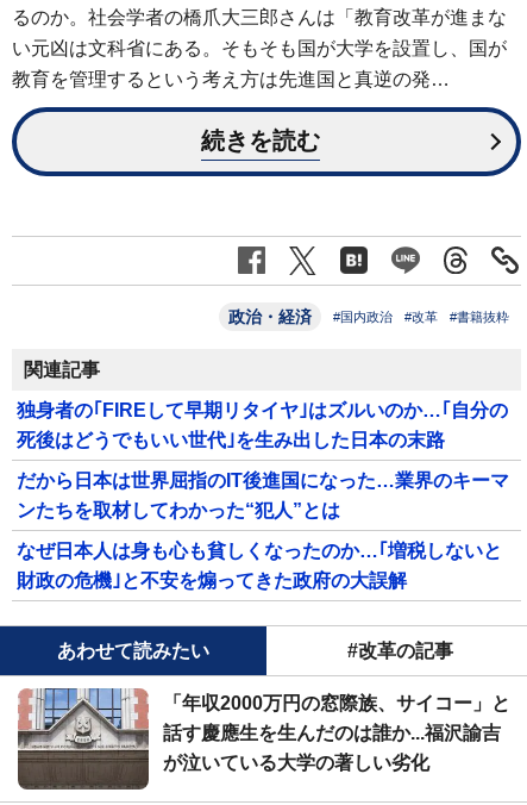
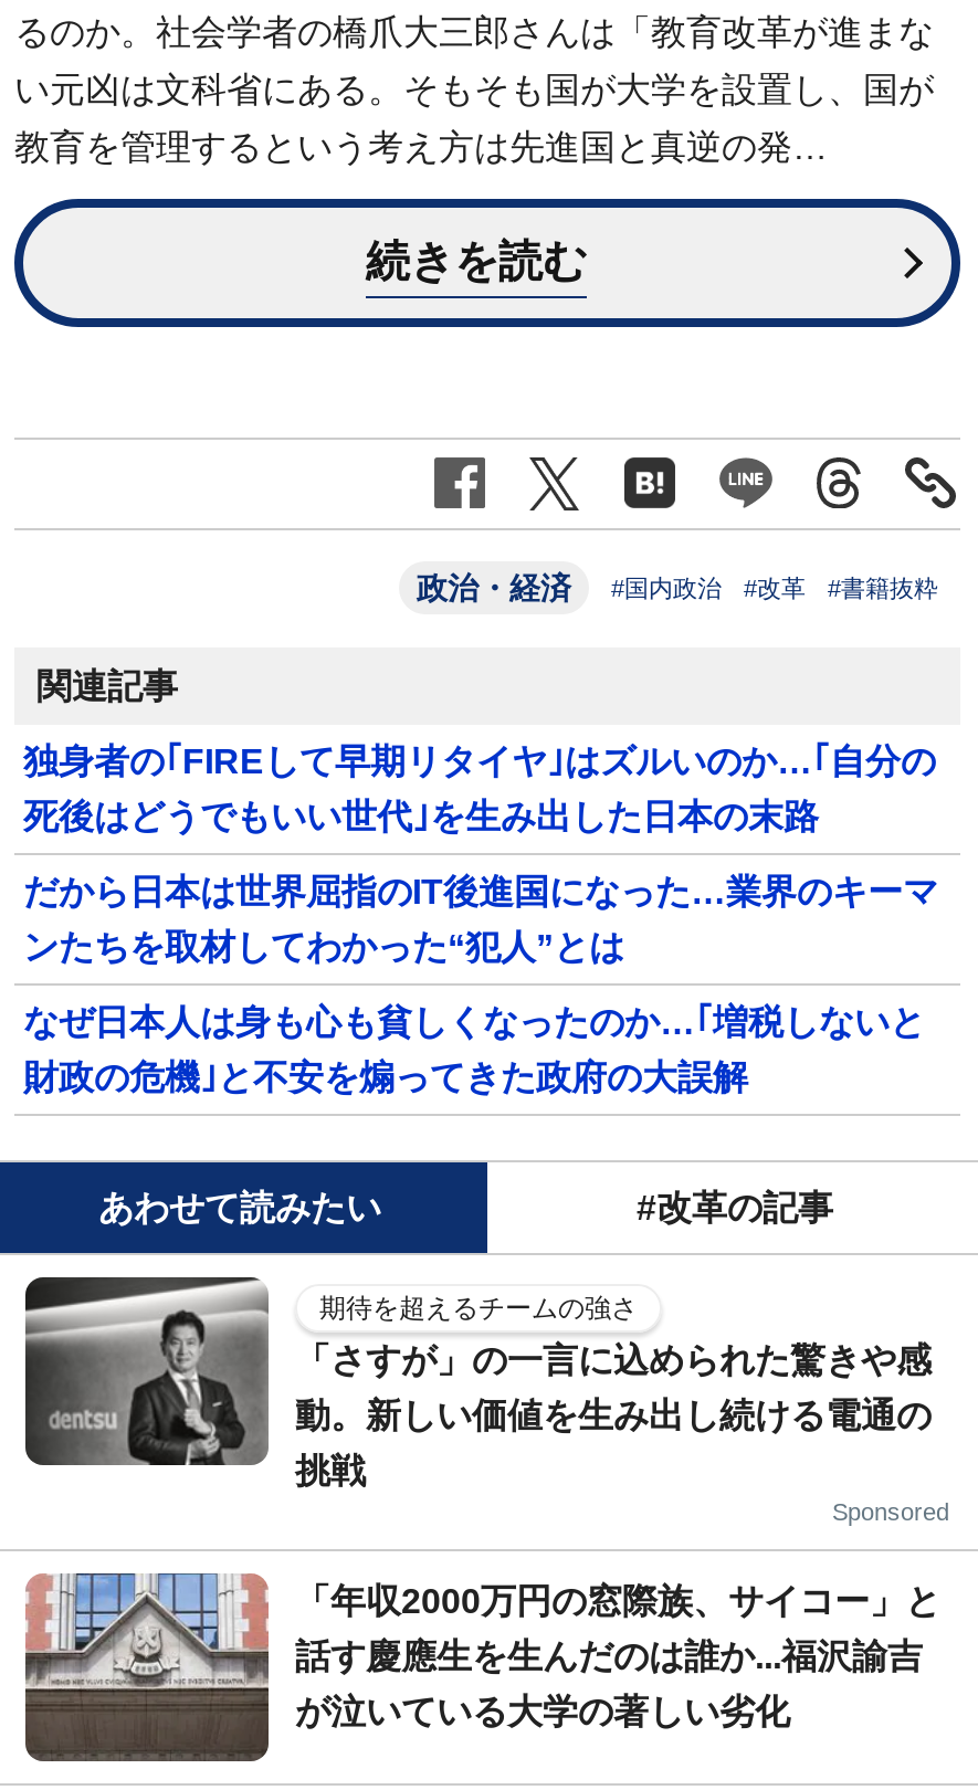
none -> [23,1275,949,1524] [image] | 期待を超えるチームの強さ | 「さすが」の一言に込められた驚きや感 | 動。新しい価値を生み出し続ける電通の | 挑戦 | Sponsored

